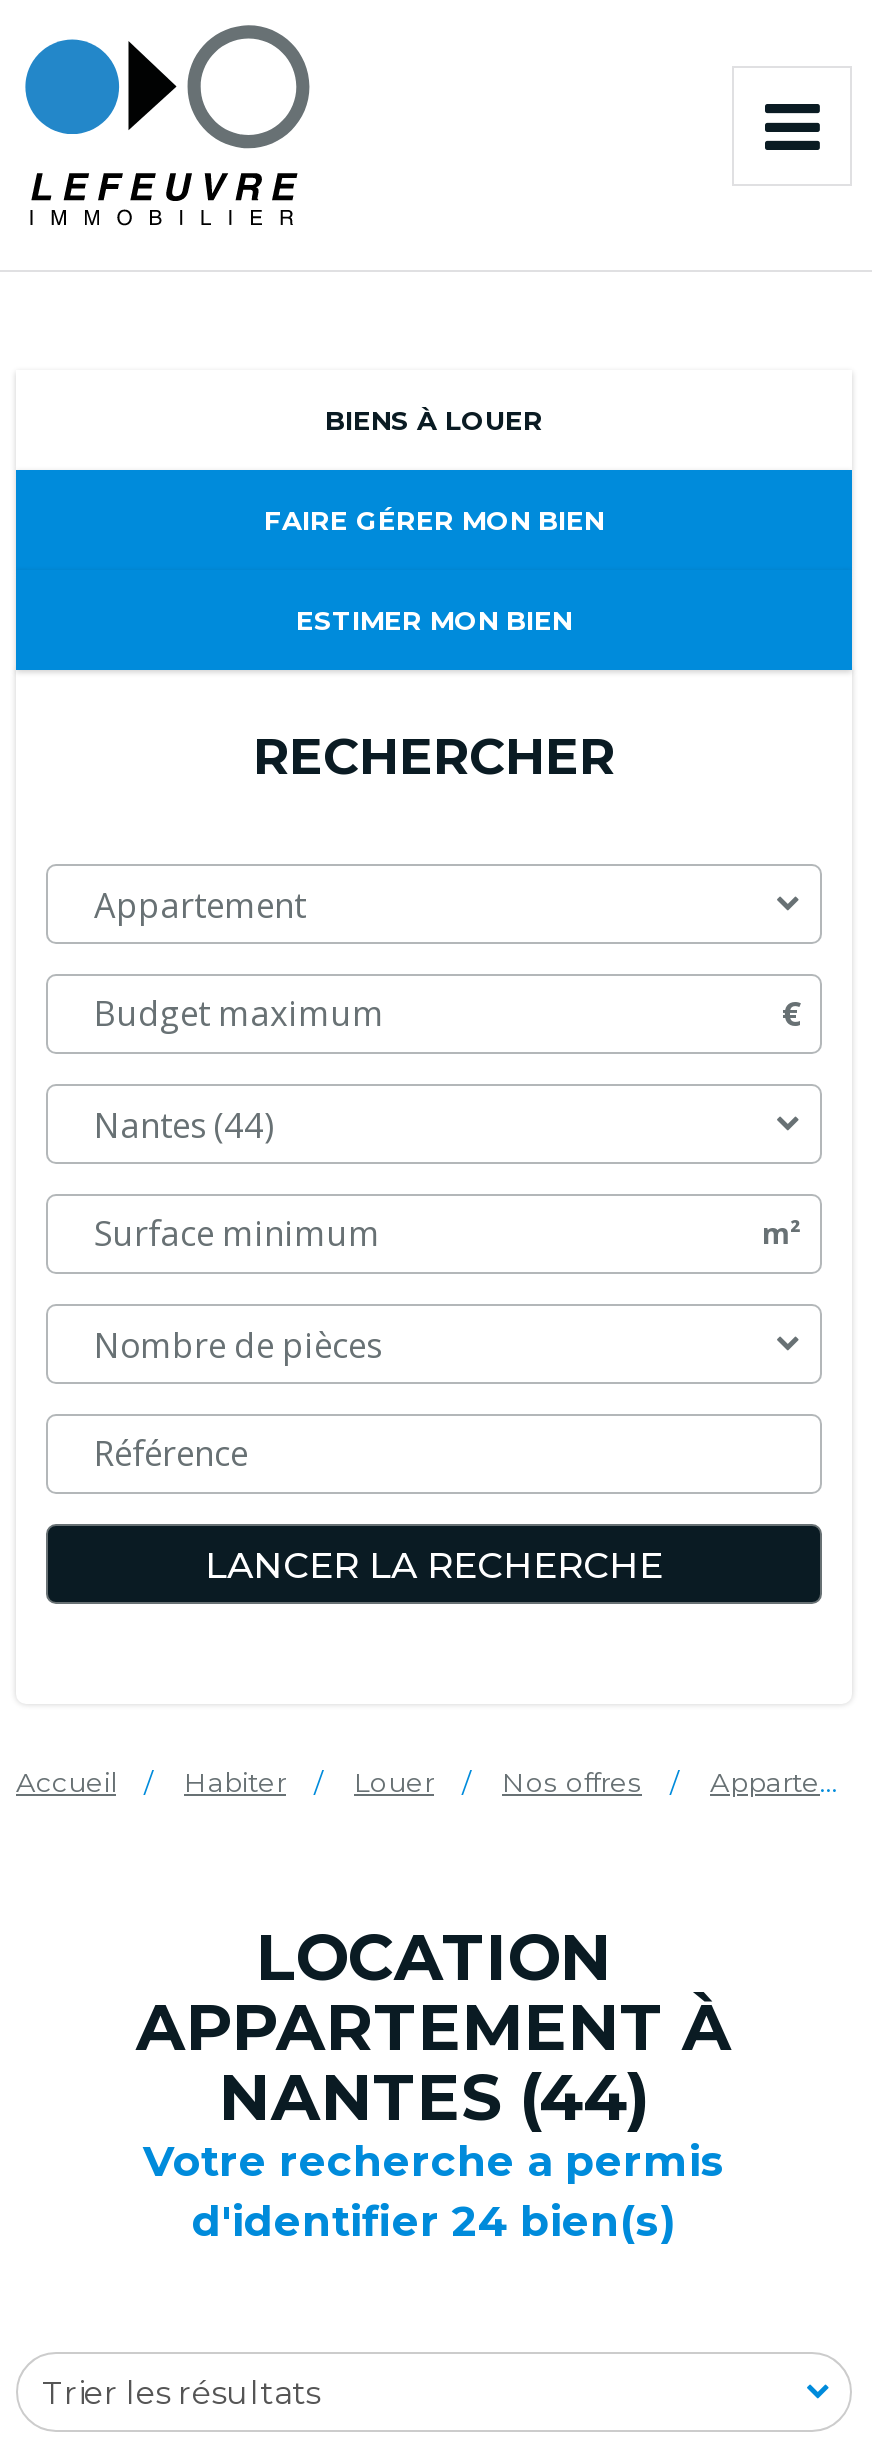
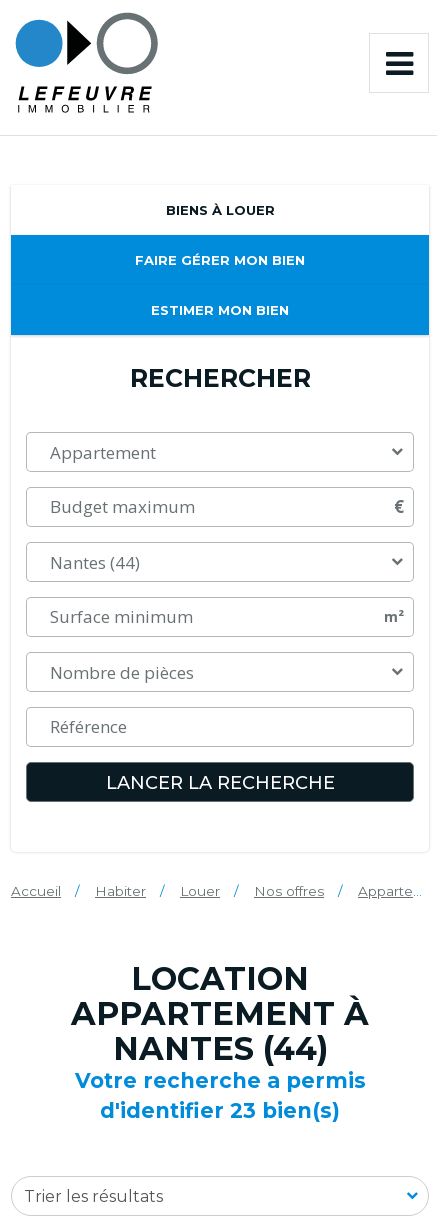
[192,2196,676,2246] d'identifier 24 bien(s) -> [100,1098,340,1123] d'identifier 23 bien(s)

